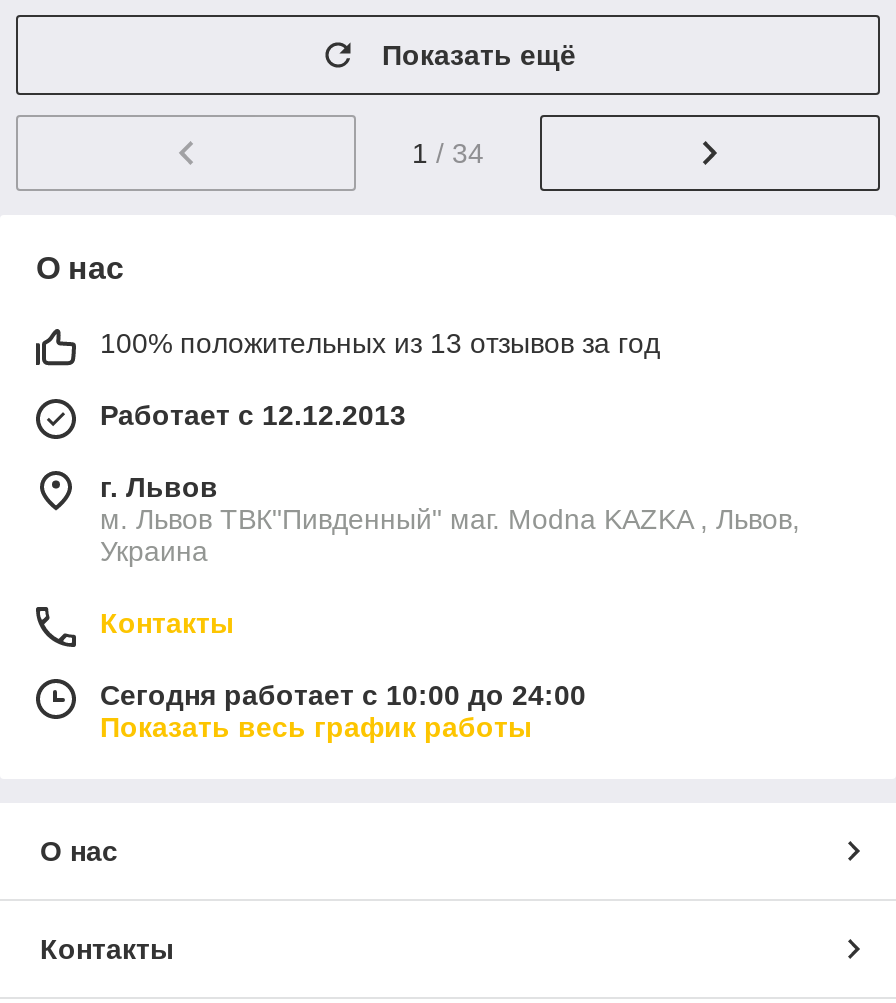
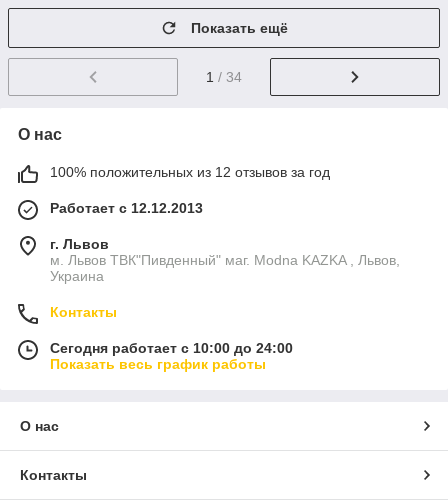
[100,327,660,359] 100% положительных из 13 отзывов за год -> [50,164,330,180] 100% положительных из 12 отзывов за год

